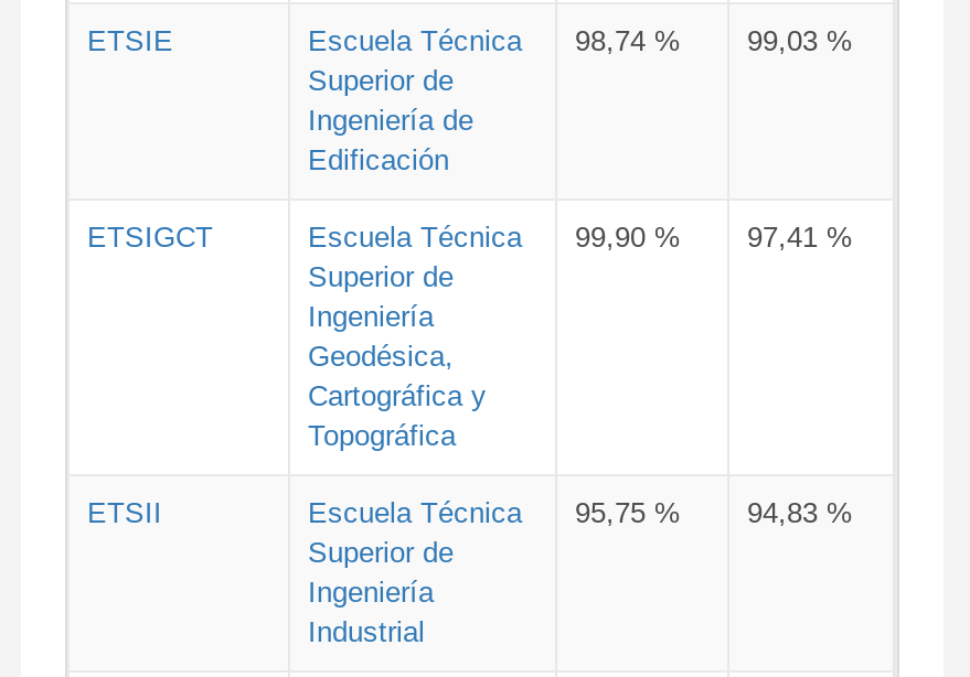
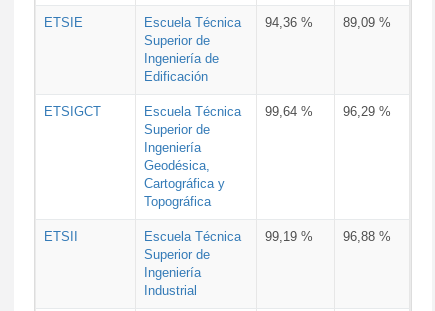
[575,23,681,56] 98,74 % -> [265,14,313,29] 94,36 %
[747,23,853,56] 99,03 % -> [343,14,391,29] 89,09 %
[575,219,681,252] 99,90 % -> [265,103,313,118] 99,64 %
[747,219,853,252] 97,41 % -> [343,103,391,118] 96,29 %
[575,495,681,528] 95,75 % -> [265,228,313,243] 99,19 %
[747,495,853,528] 94,83 % -> [343,228,391,243] 96,88 %

